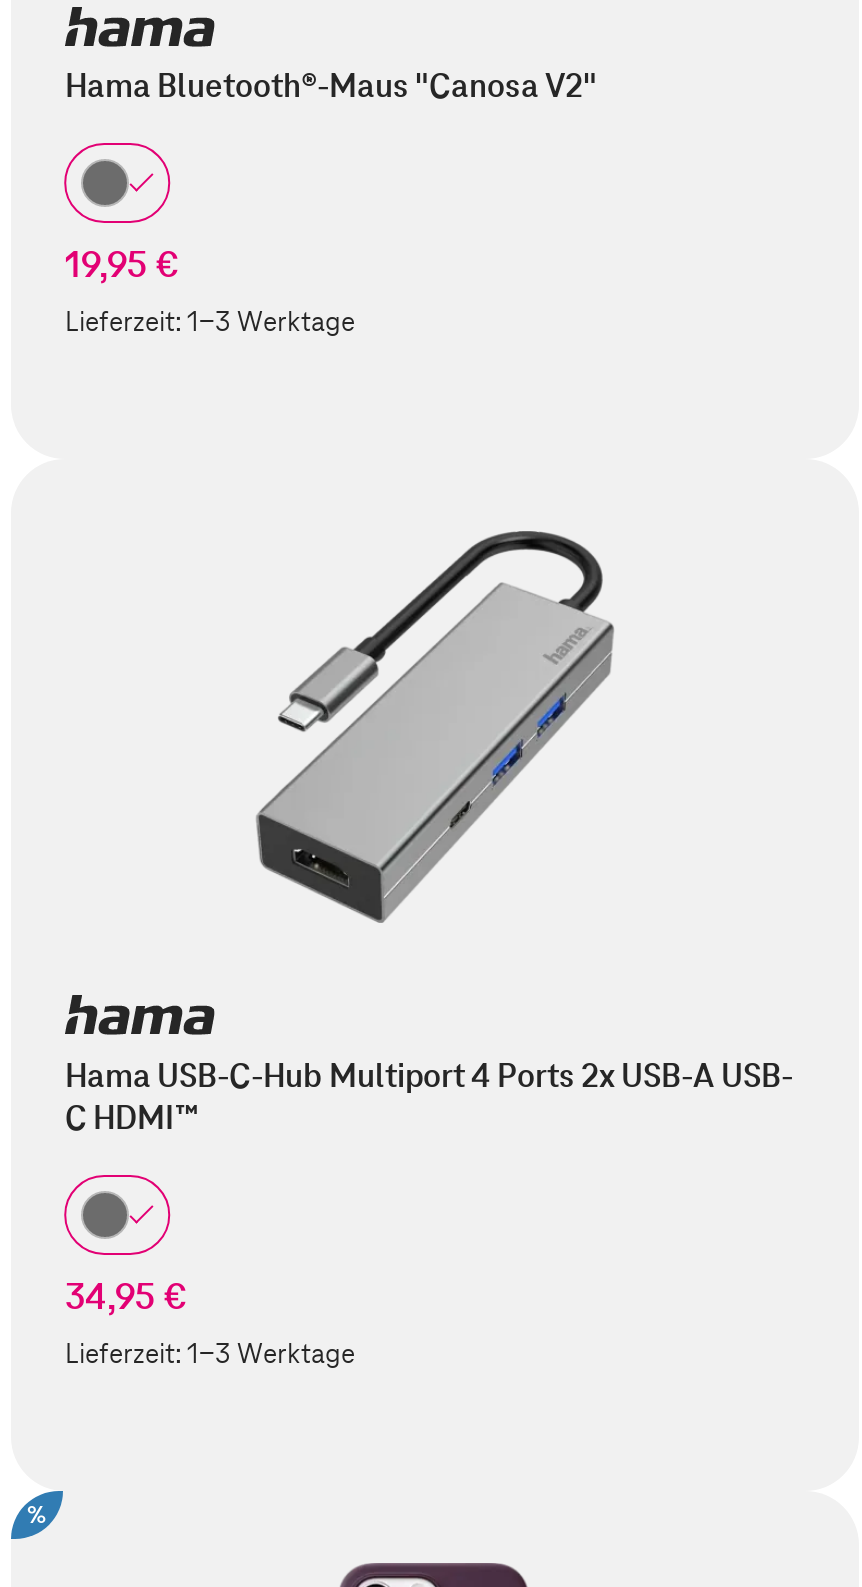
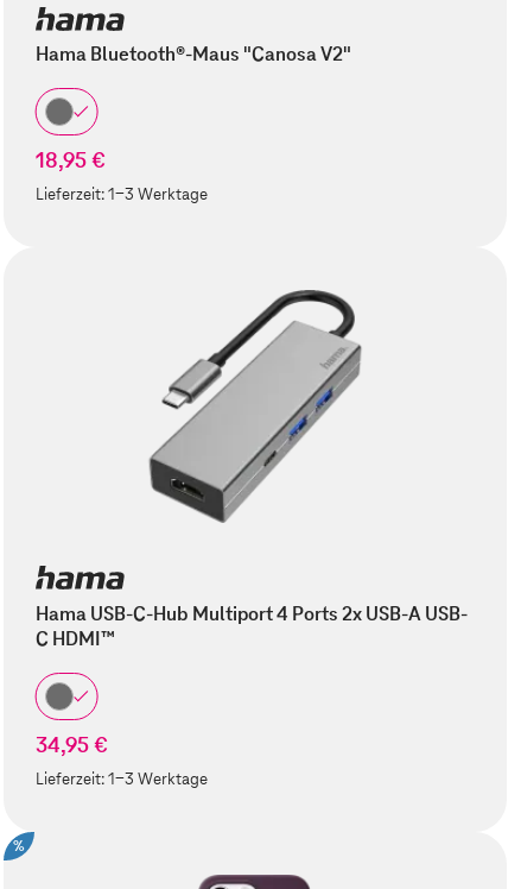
[65,241,179,287] 19,95 € -> [36,146,106,174] 18,95 €

